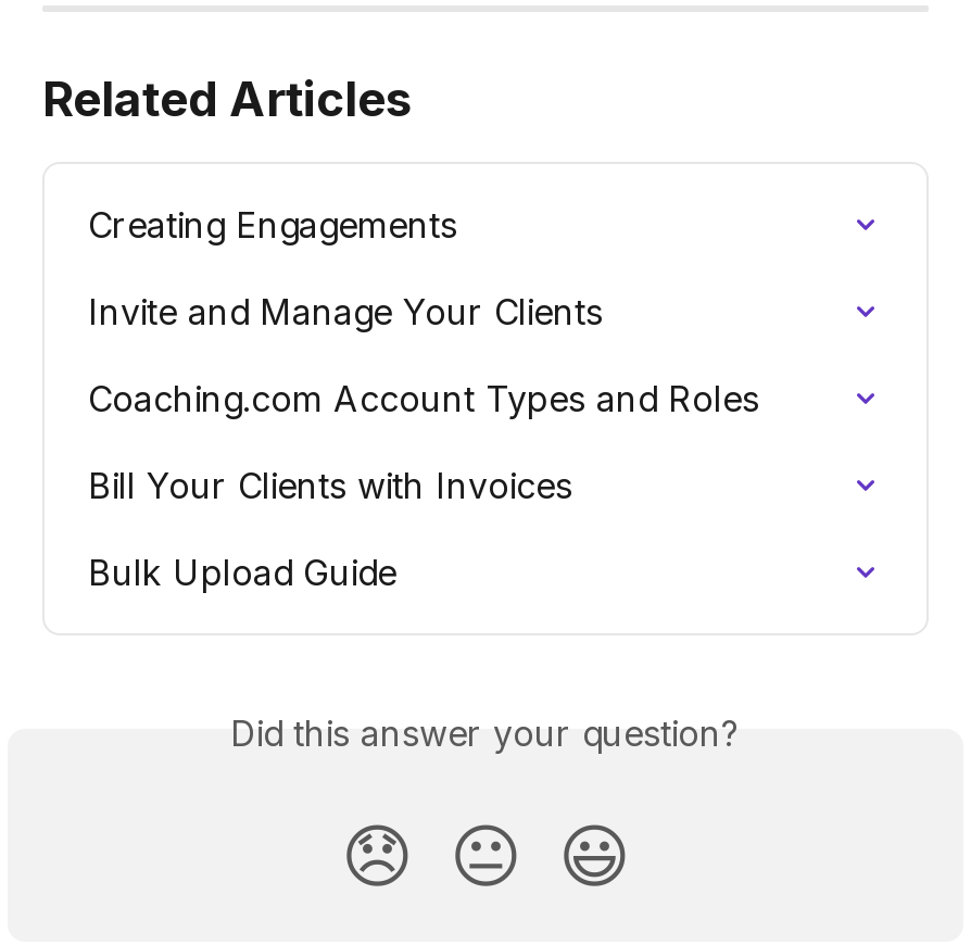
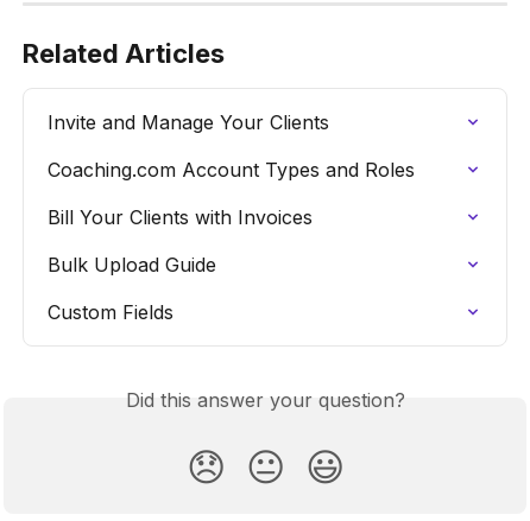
[88,202,457,246] Creating Engagements -> none
moved [88,289,759,593] -> [48,110,415,276]: Invite and Manage Your Clients | Coaching.com Account Types and Roles | Bill Your Clients with Invoices | Bulk Upload Guide
none -> [48,300,173,324] Custom Fields

